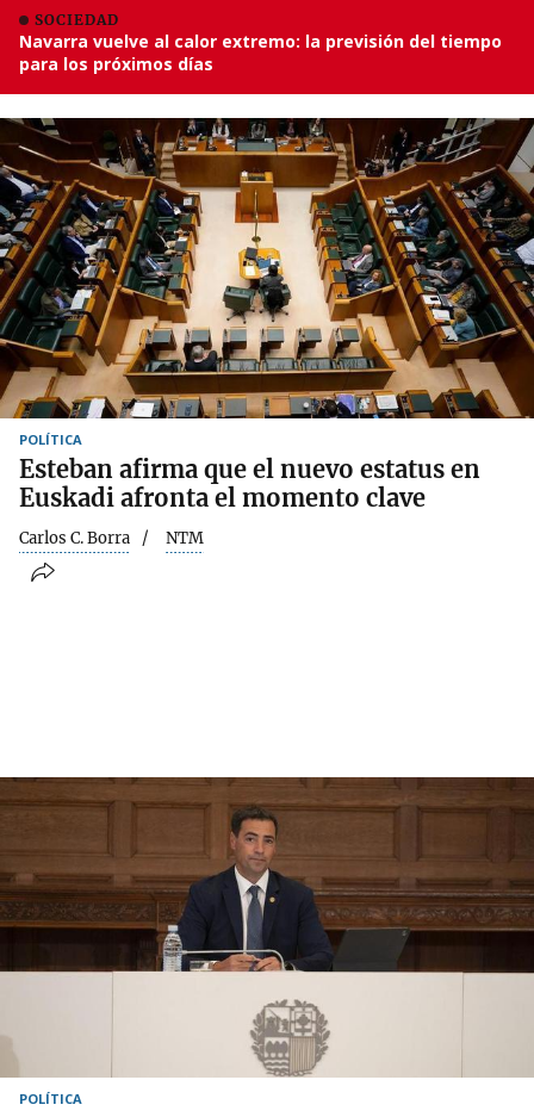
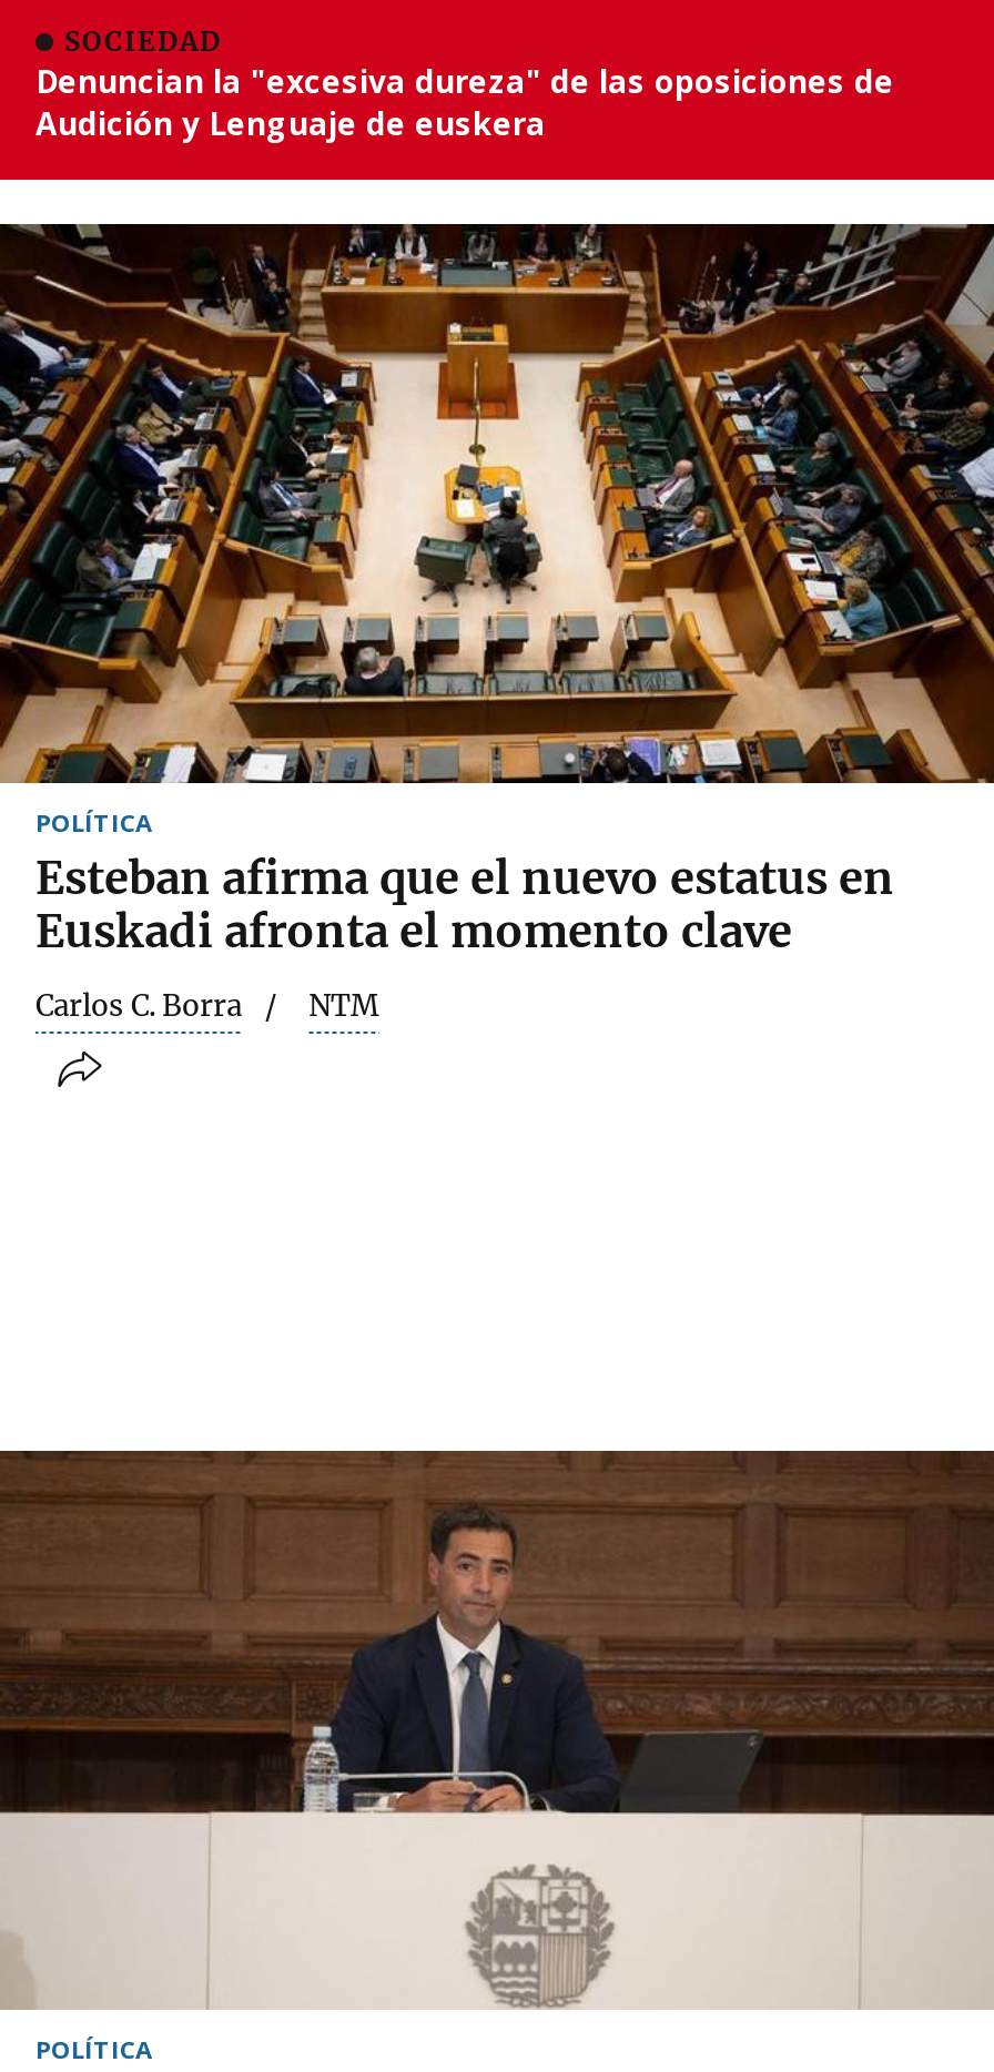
[19,30,502,75] Navarra vuelve al calor extremo: la previsión del tiempo | para los próximos días -> [35,60,894,144] Denuncian la "excesiva dureza" de las oposiciones de | Audición y Lenguaje de euskera

